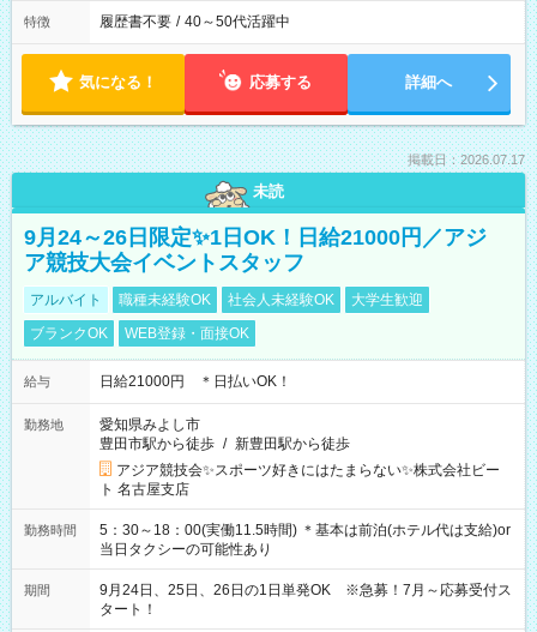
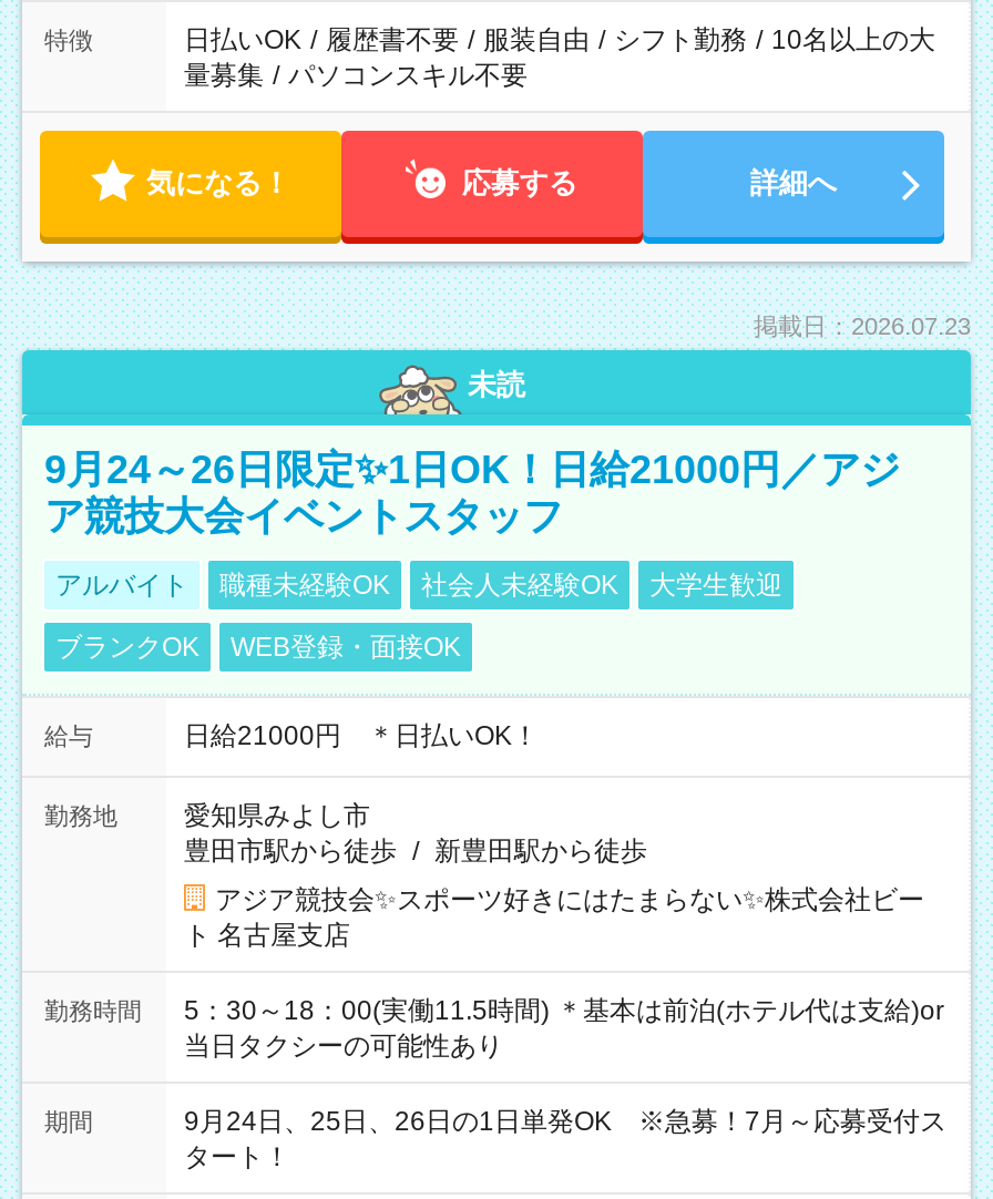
[99,13,290,30] 履歴書不要 / 40～50代活躍中 -> [184,24,935,91] 日払いOK / 履歴書不要 / 服装自由 / シフト勤務 / 10名以上の大 | 量募集 / パソコンスキル不要
[408,152,525,167] 掲載日：2026.07.17 -> [754,312,971,339] 掲載日：2026.07.23

